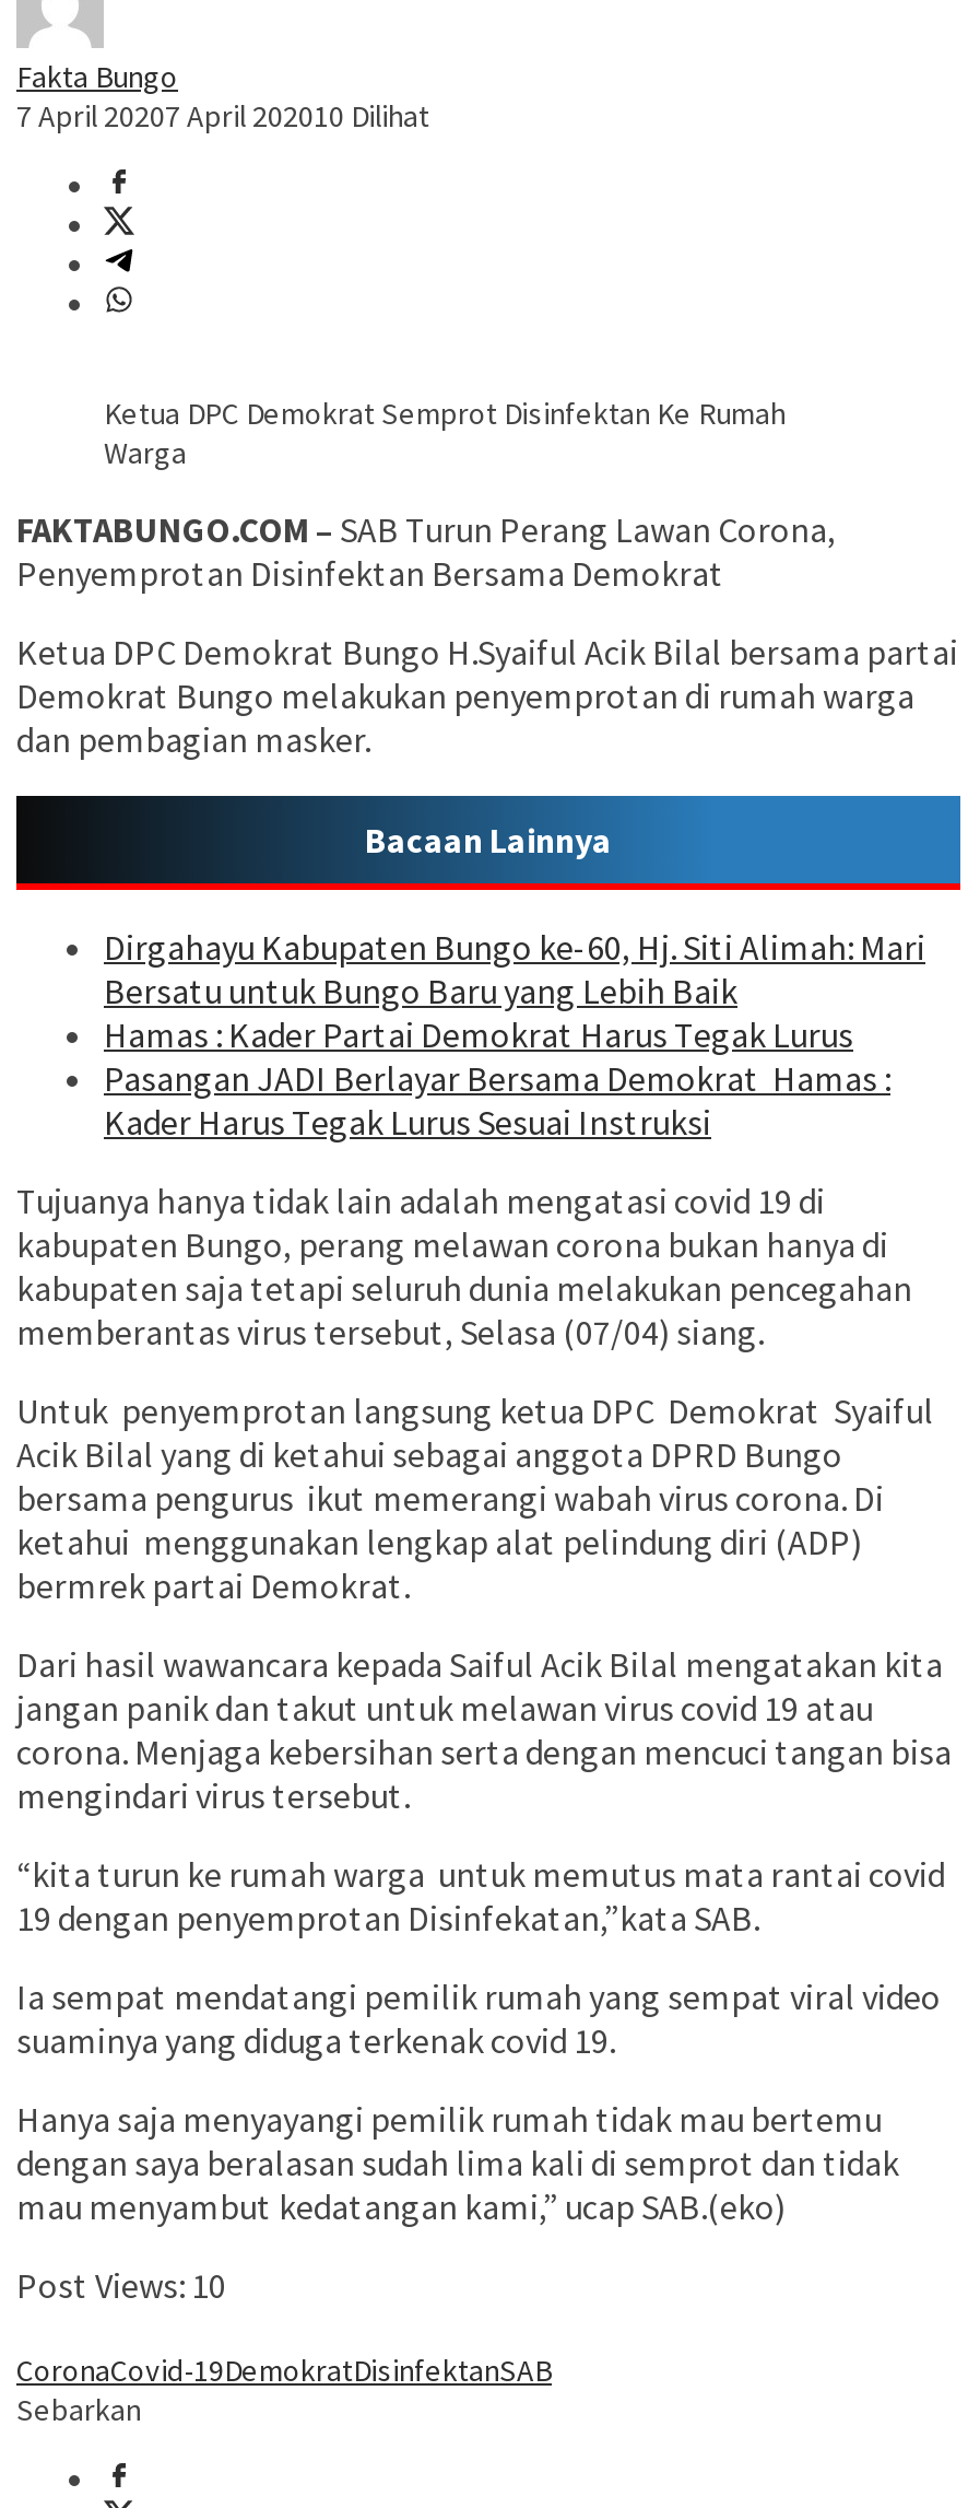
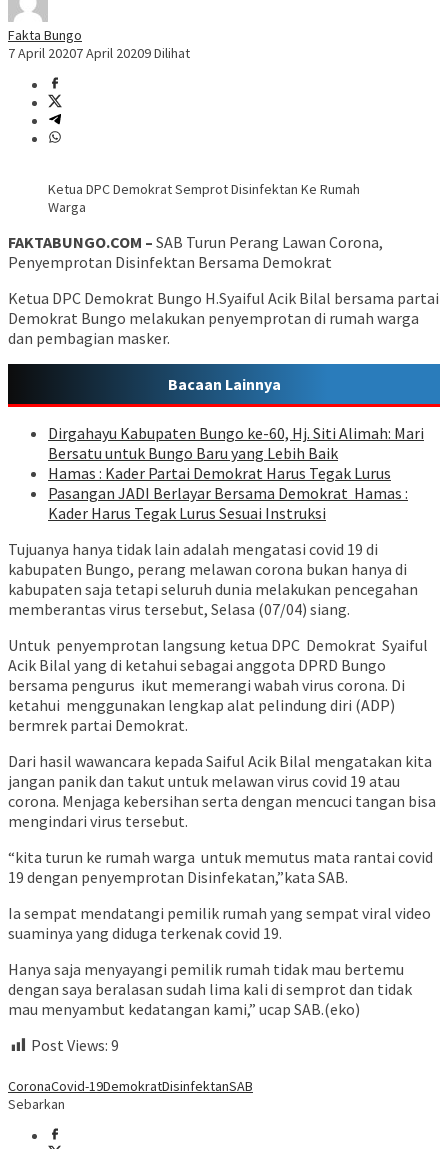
[16,96,429,136] 7 April 20207 April 202010 Dilihat -> [8,44,190,62] 7 April 20207 April 20209 Dilihat
[16,2263,226,2307] Post Views: 10 -> [31,1035,119,1055] Post Views: 9

